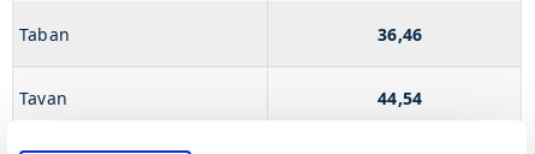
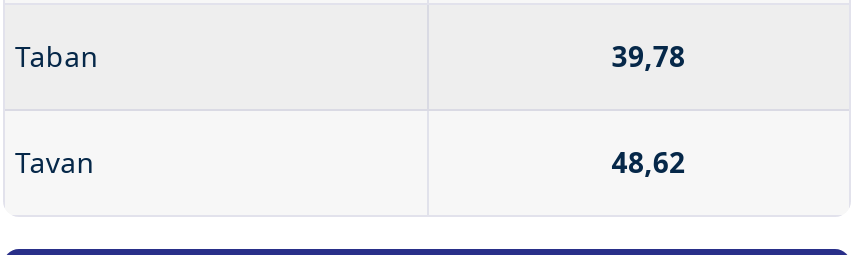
[378,23,422,46] 36,46 -> [611,37,685,75] 39,78
[378,87,422,109] 44,54 -> [611,143,685,181] 48,62

